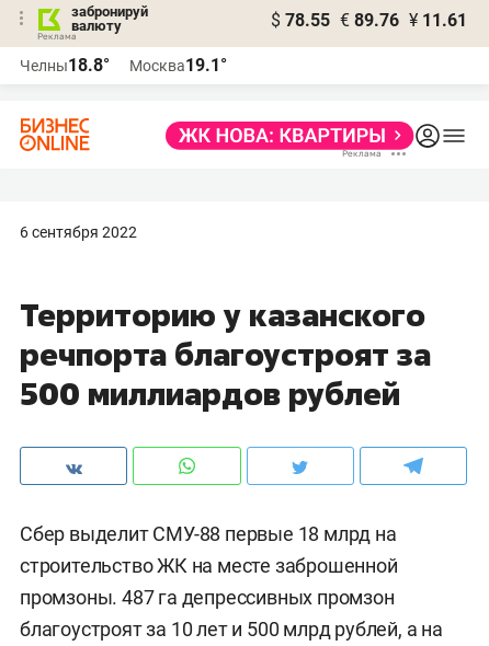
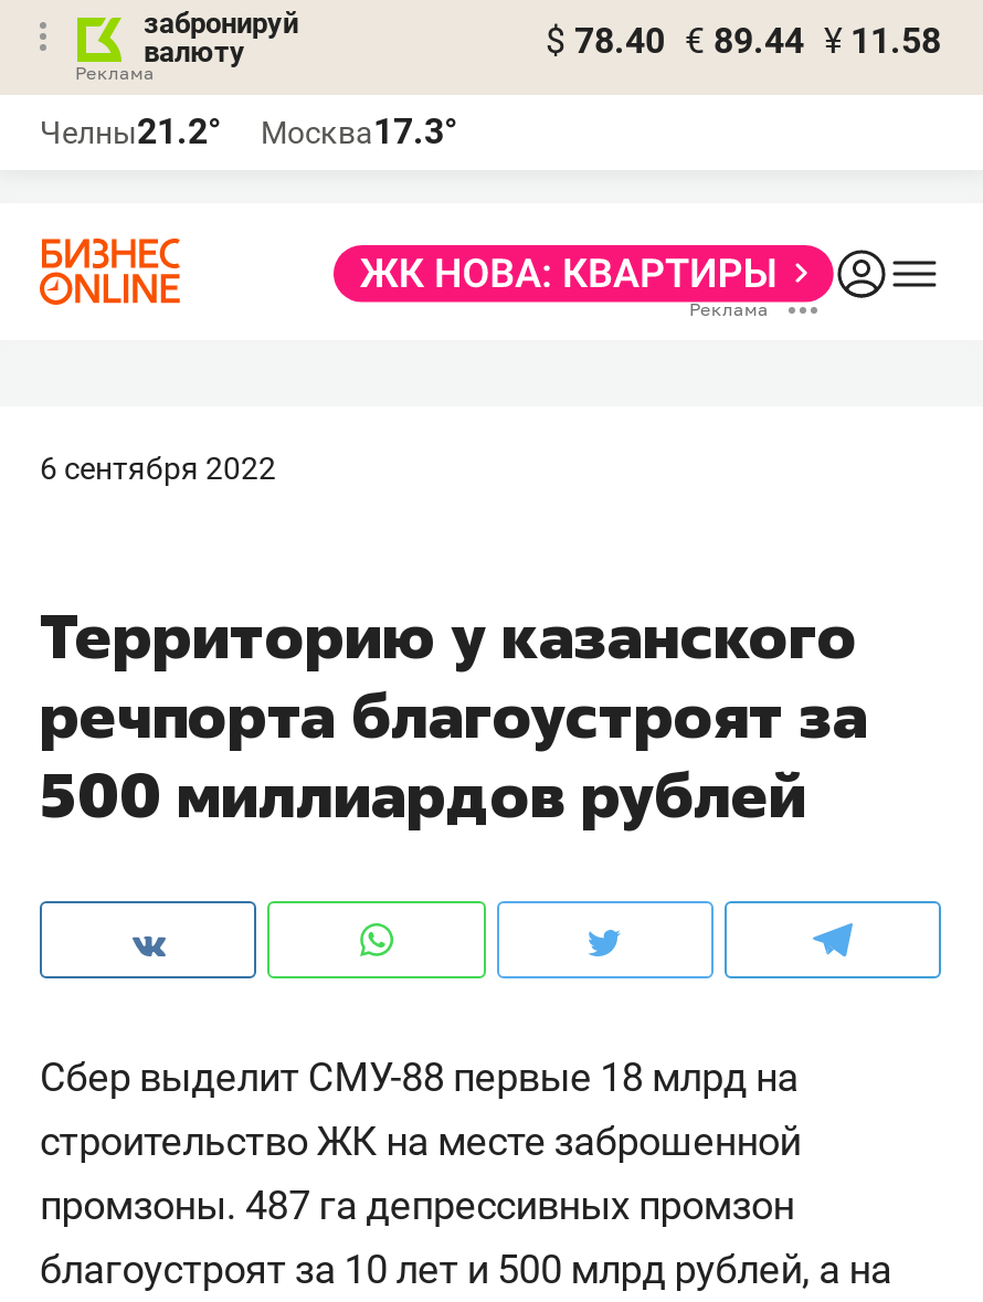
[271,10,467,31] $ 78.55 € 89.76 ¥ 11.61 -> [546,20,941,62] $ 78.40 € 89.44 ¥ 11.58
[20,55,110,76] Челны18.8° -> [40,110,221,152] Челны21.2°
[129,55,227,76] Москва19.1° -> [261,110,457,152] Москва17.3°

